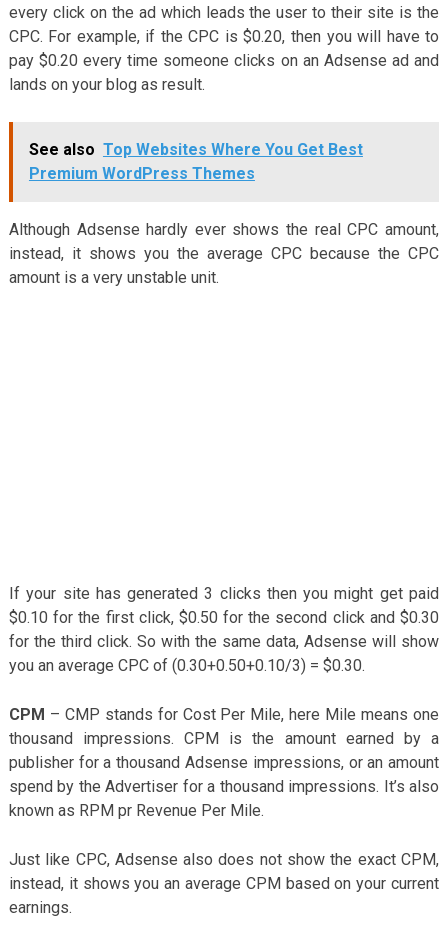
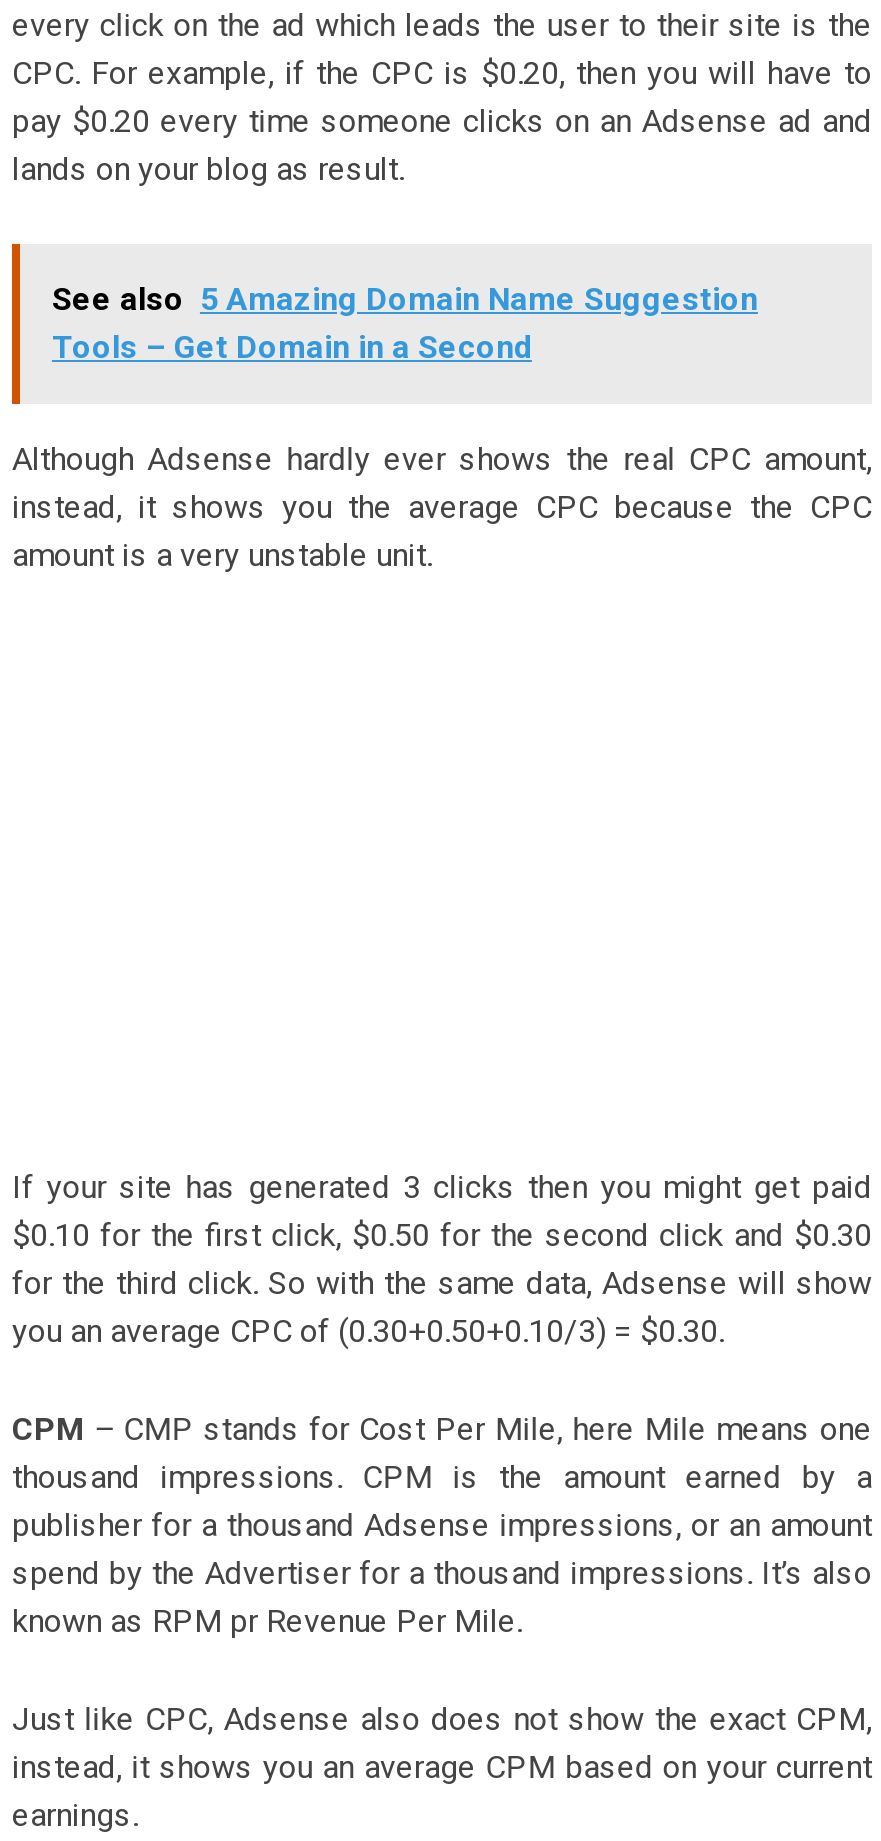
[29,139,363,182] See also Top Websites Where You Get Best | Premium WordPress Themes -> [52,279,758,365] See also 5 Amazing Domain Name Suggestion | Tools – Get Domain in a Second

